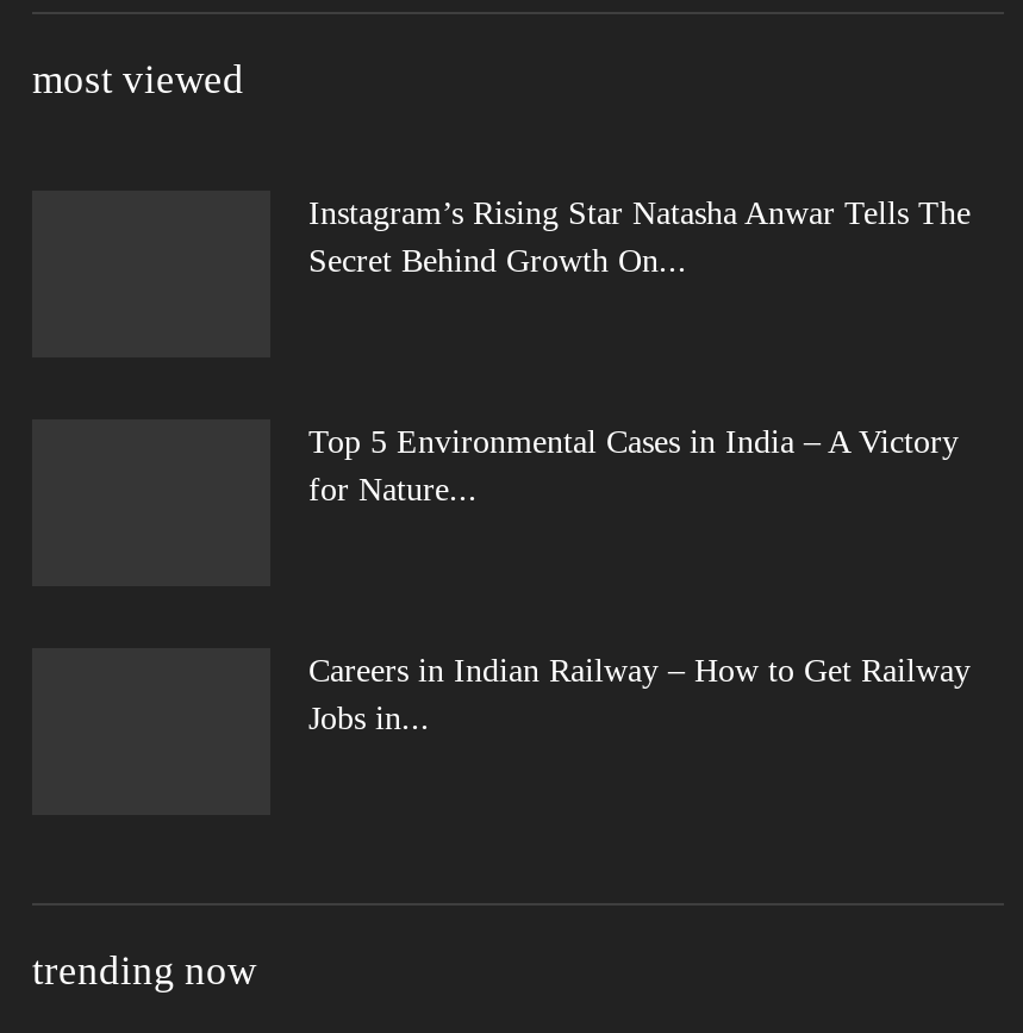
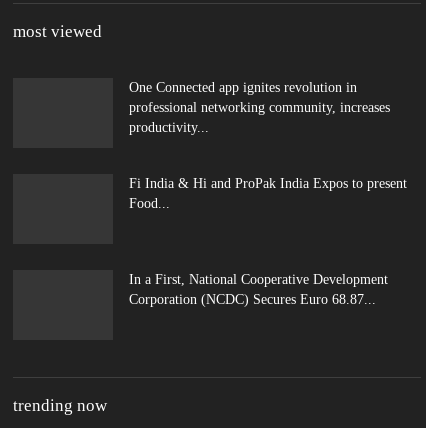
[308,196,971,280] Instagram’s Rising Star Natasha Anwar Tells The | Secret Behind Growth On... -> [129,80,390,135] One Connected app ignites revolution in | professional networking community, increases | productivity...
[308,425,959,509] Top 5 Environmental Cases in India – A Victory | for Nature... -> [129,176,407,211] Fi India & Hi and ProPak India Expos to present | Food...
[308,654,971,737] Careers in Indian Railway – How to Get Railway | Jobs in... -> [129,272,388,307] In a First, National Cooperative Development | Corporation (NCDC) Secures Euro 68.87...

